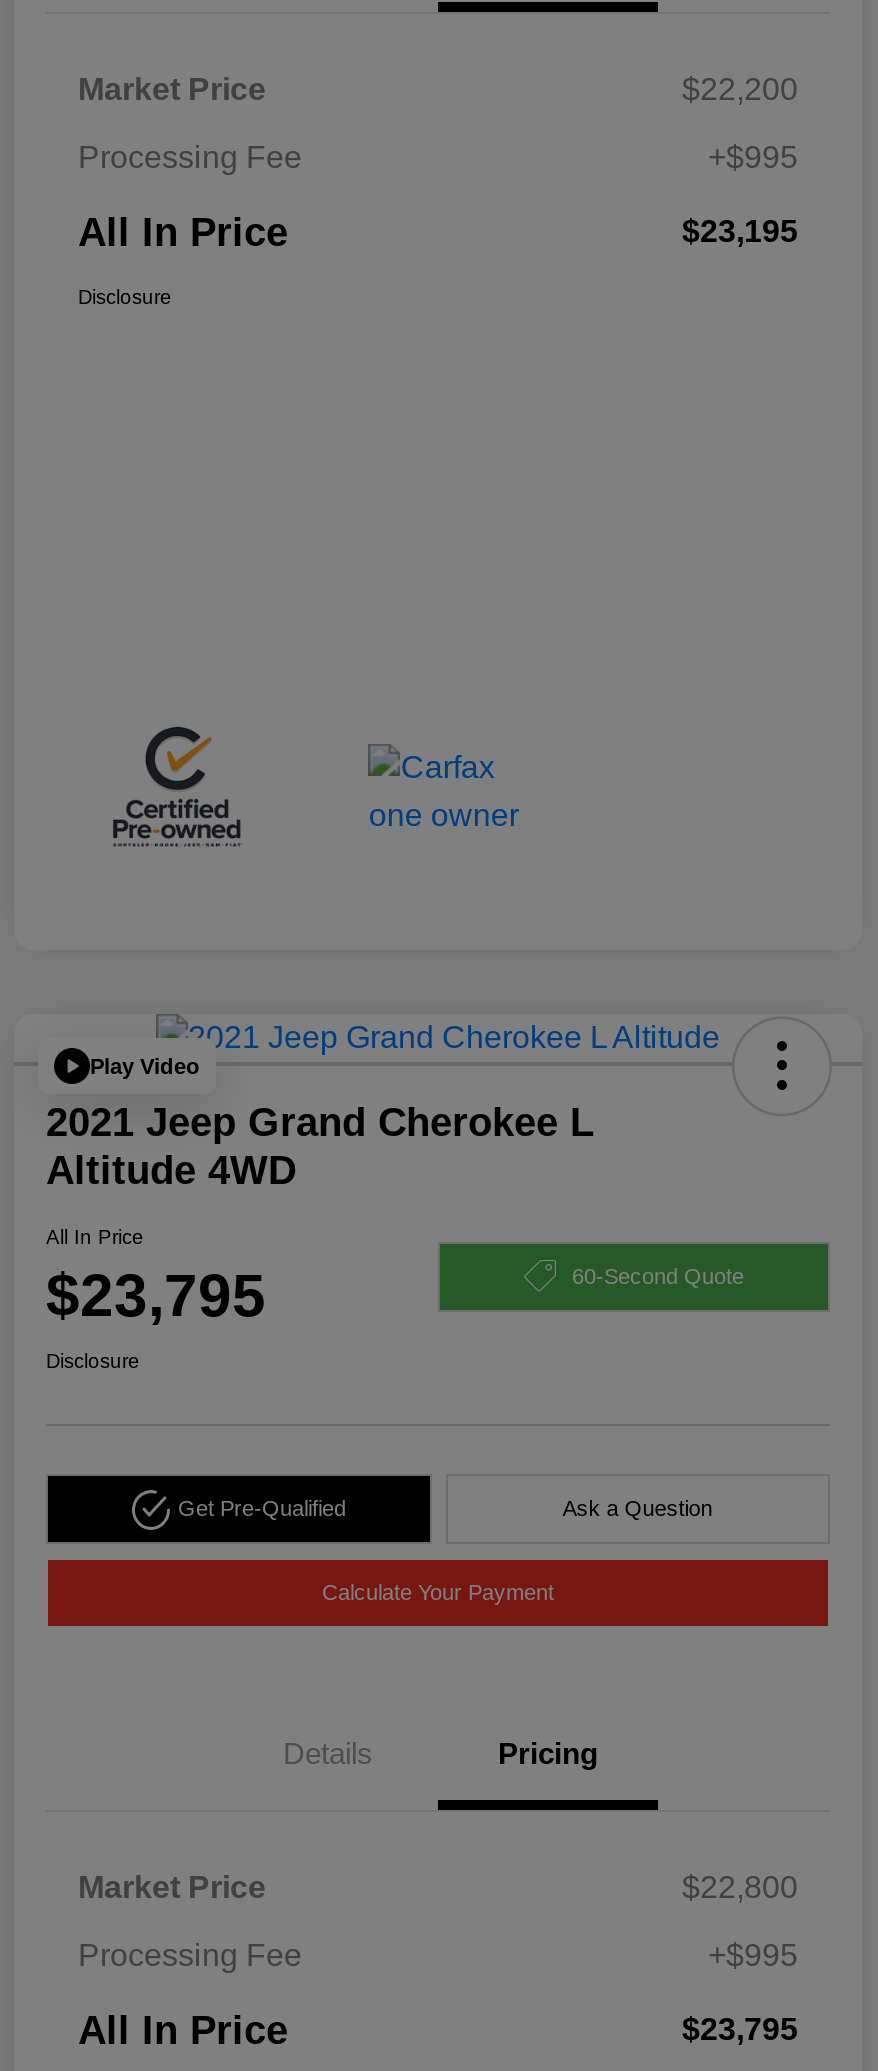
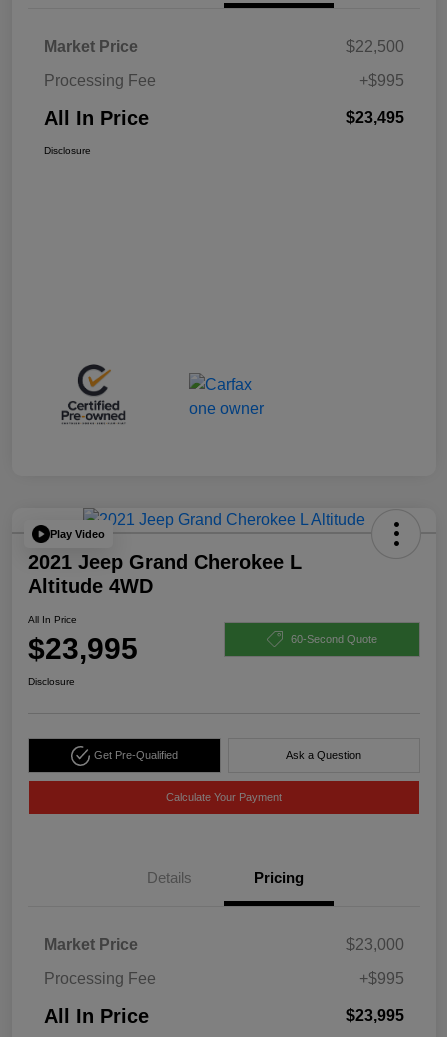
[682,71,798,105] $22,200 -> [346,38,404,55] $22,500
[682,213,798,247] $23,195 -> [346,109,404,126] $23,495
[46,1263,266,1329] $23,795 -> [28,632,138,665] $23,995
[682,1871,798,1905] $22,800 -> [346,936,404,953] $23,000
[682,2013,798,2047] $23,795 -> [346,1007,404,1024] $23,995

